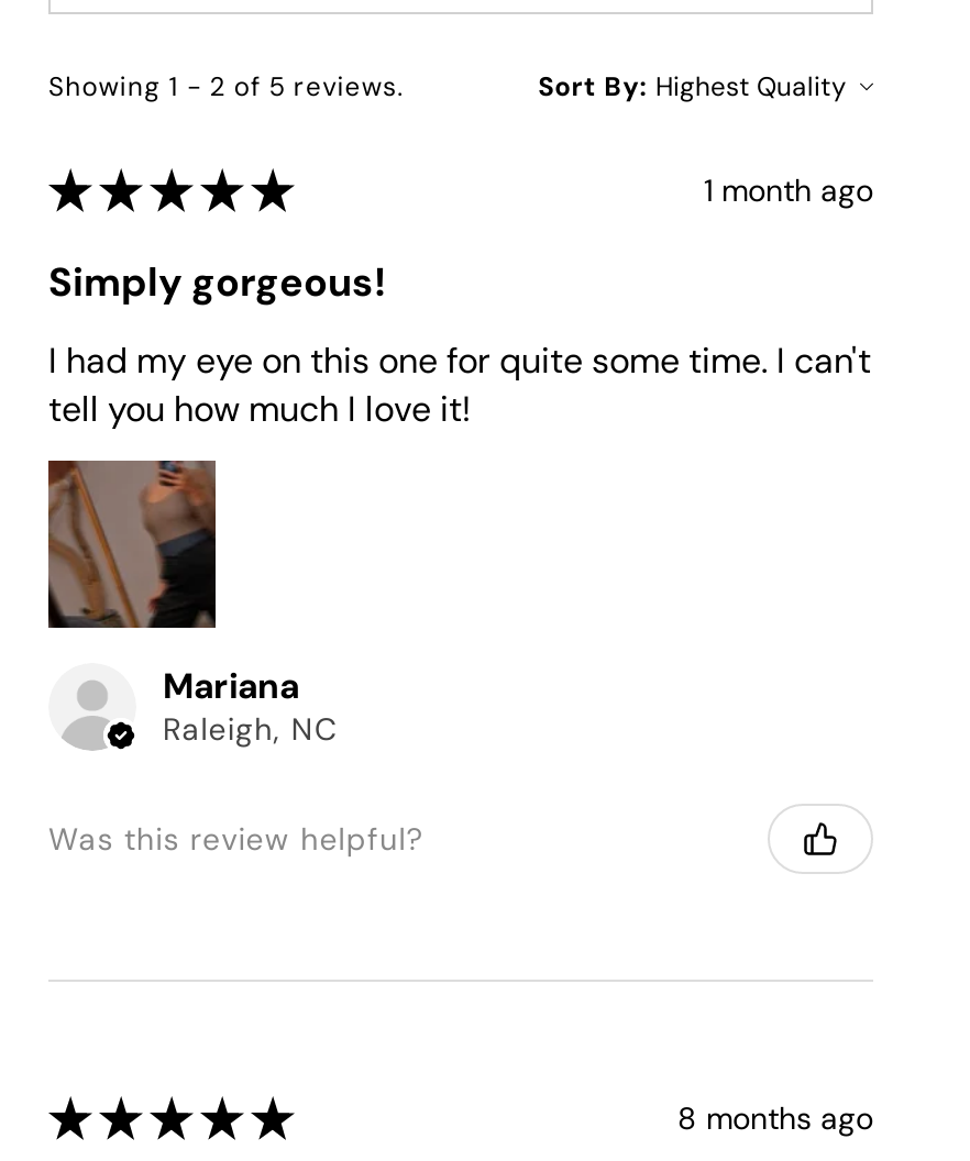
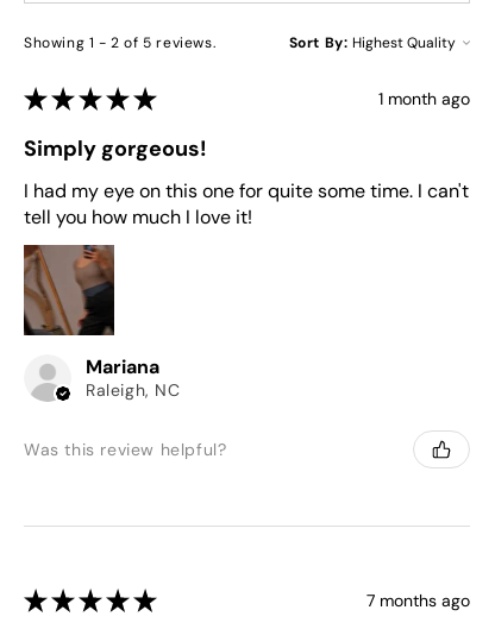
[677,1098,873,1137] 8 months ago -> [366,590,470,611] 7 months ago

